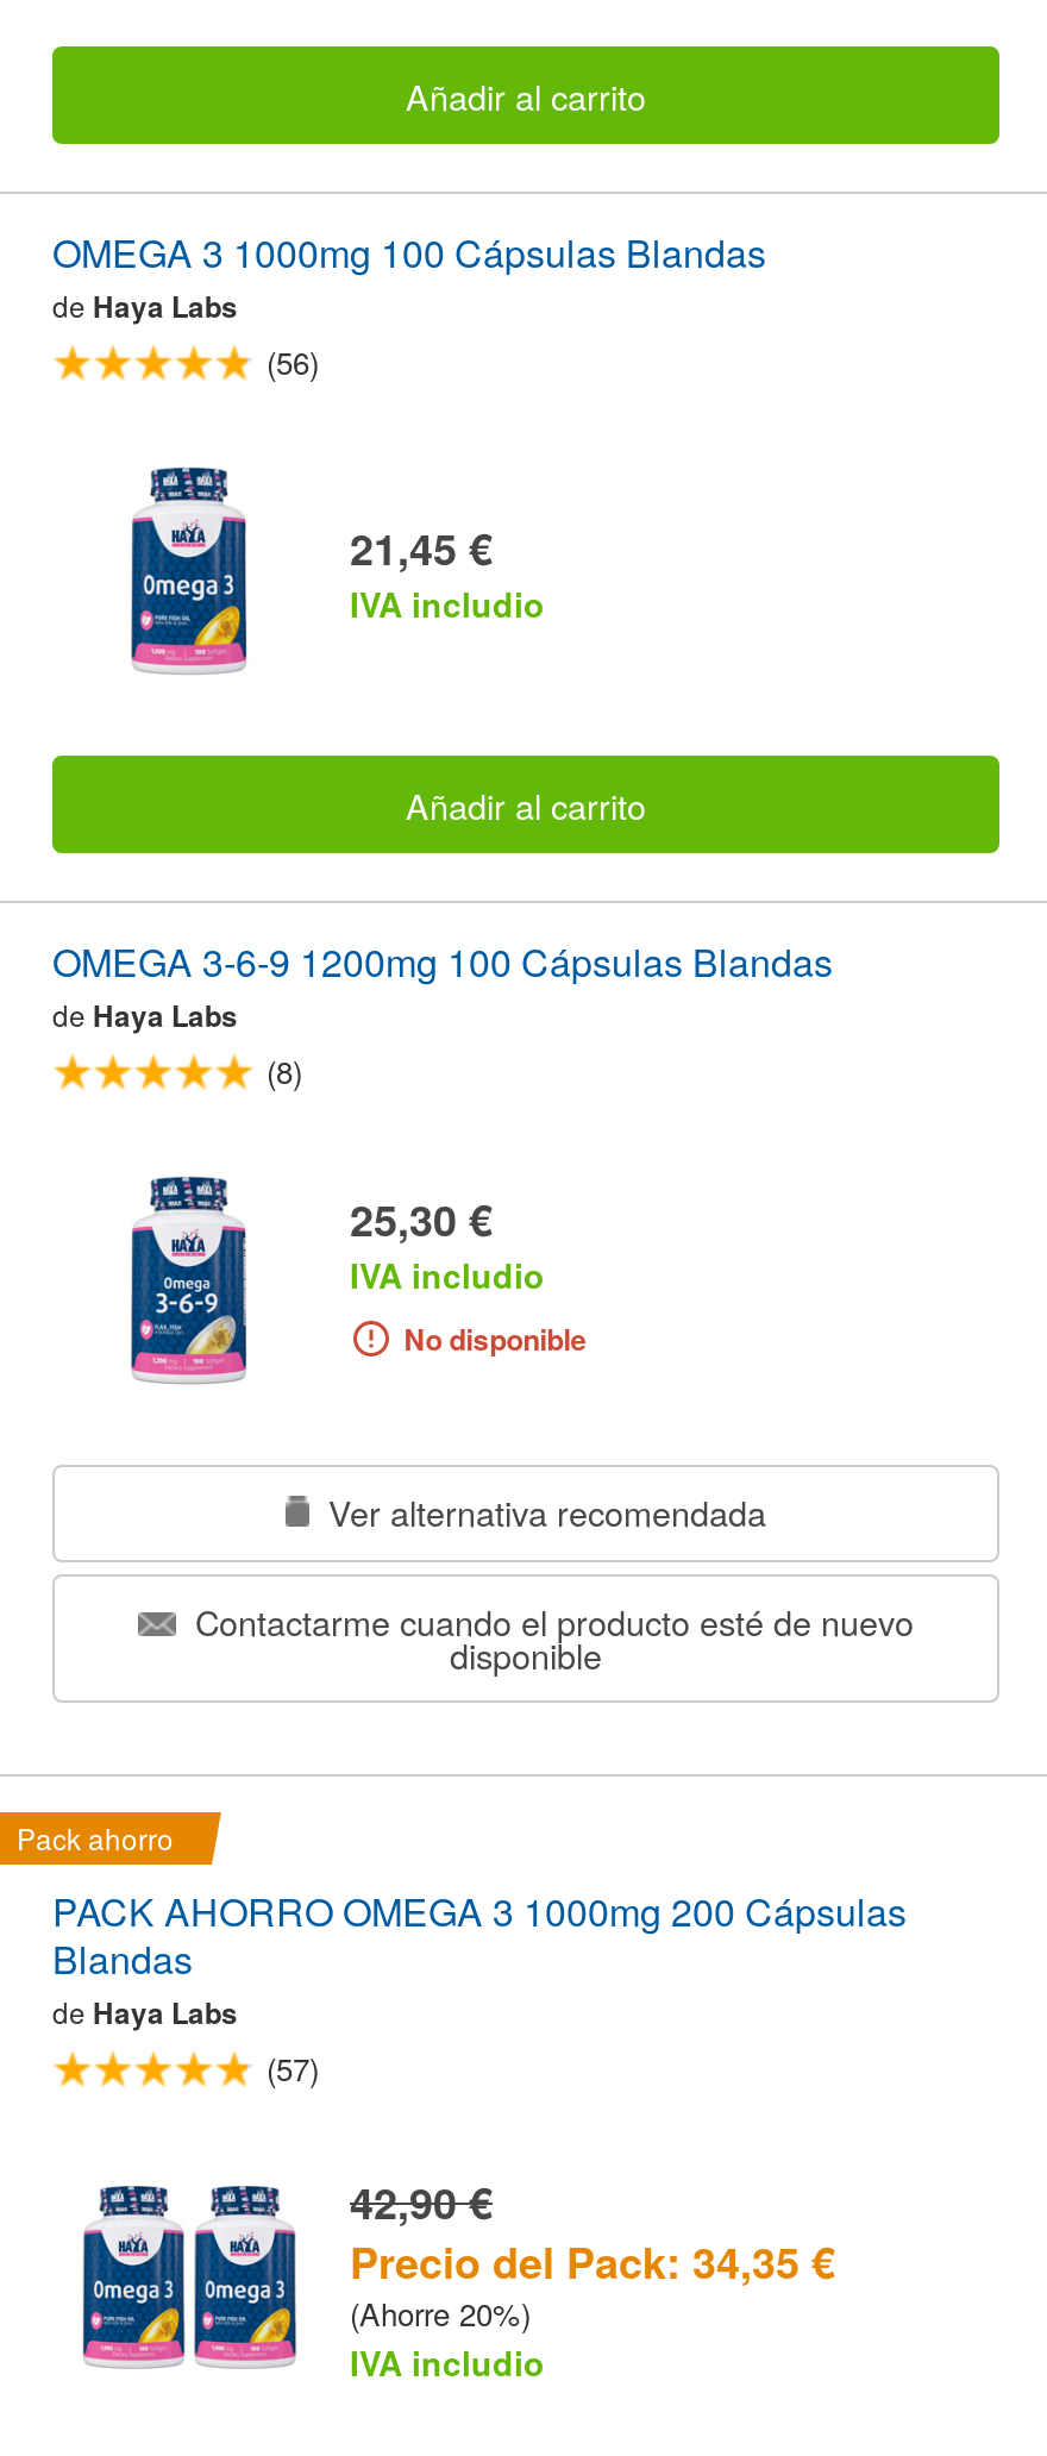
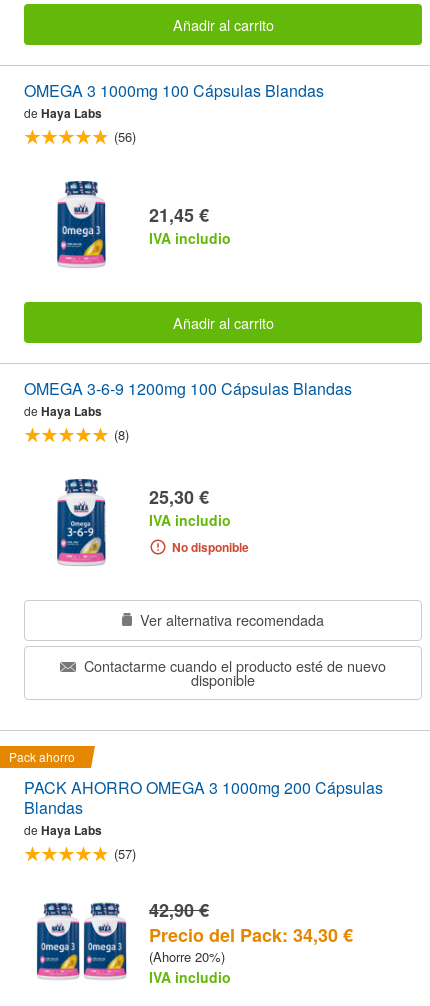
[350,2232,835,2294] Precio del Pack: 34,35 € -> [149,922,353,948] Precio del Pack: 34,30 €

